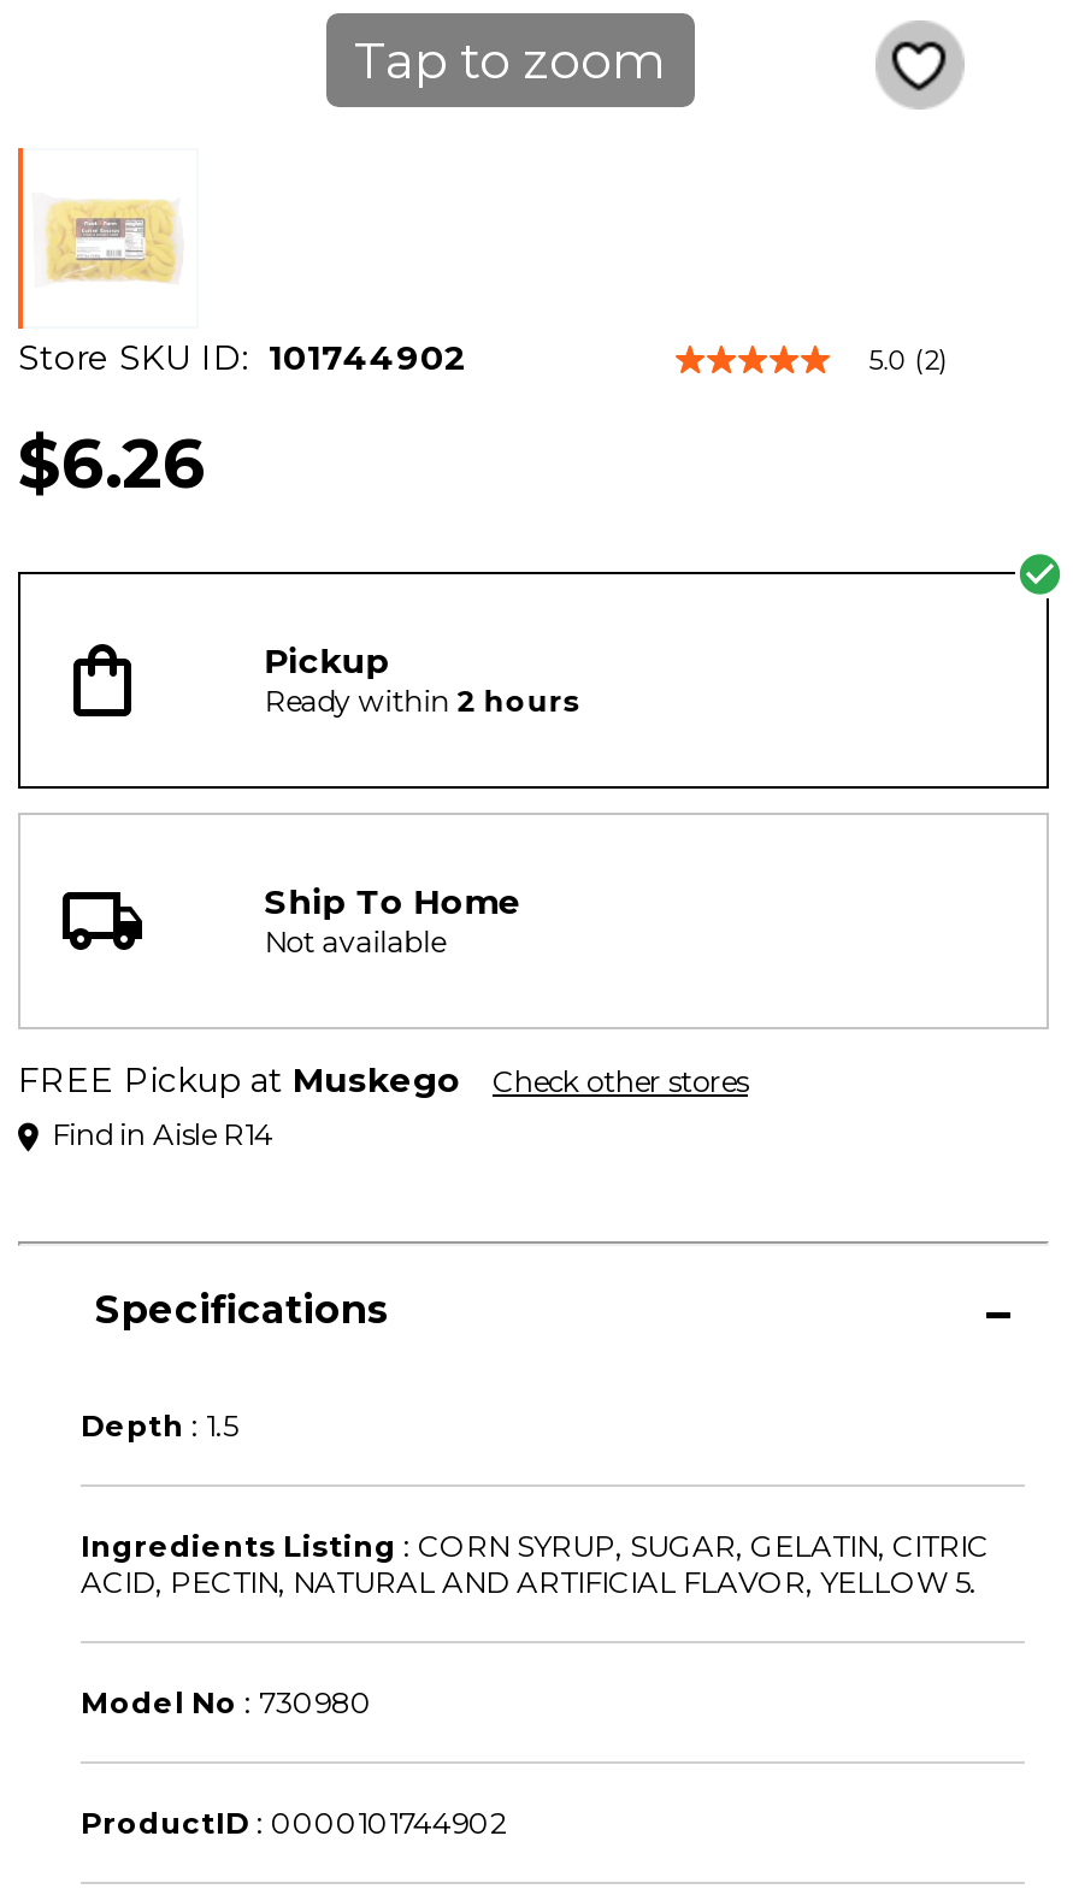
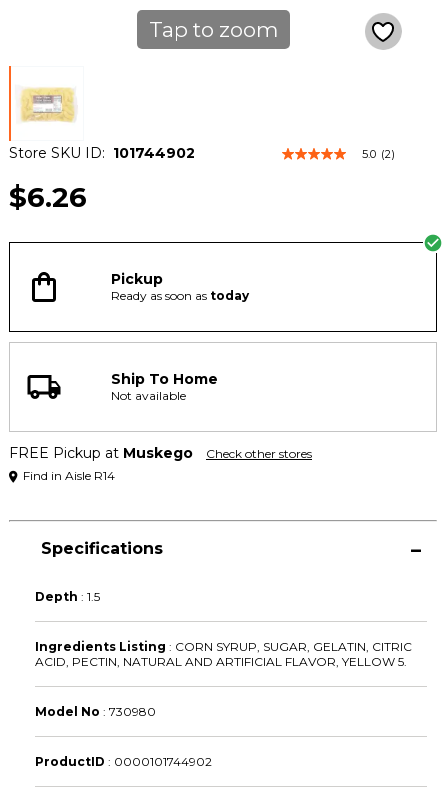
[264,683,580,719] Ready within 2 hours -> [111,288,249,303] Ready as soon as today

